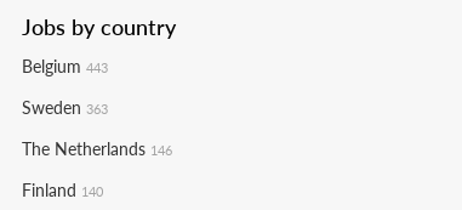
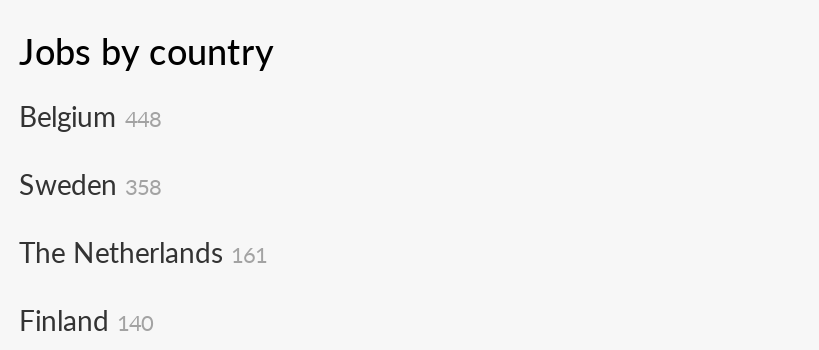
[22,53,108,78] Belgium 443 -> [19,95,161,135] Belgium 448
[22,95,108,119] Sweden 363 -> [19,163,161,203] Sweden 358
[22,136,172,160] The Netherlands 146 -> [19,231,267,271] The Netherlands 161

